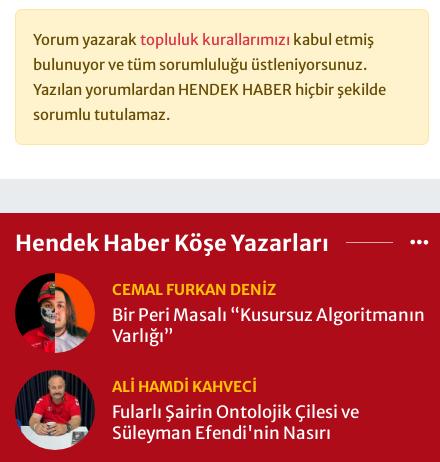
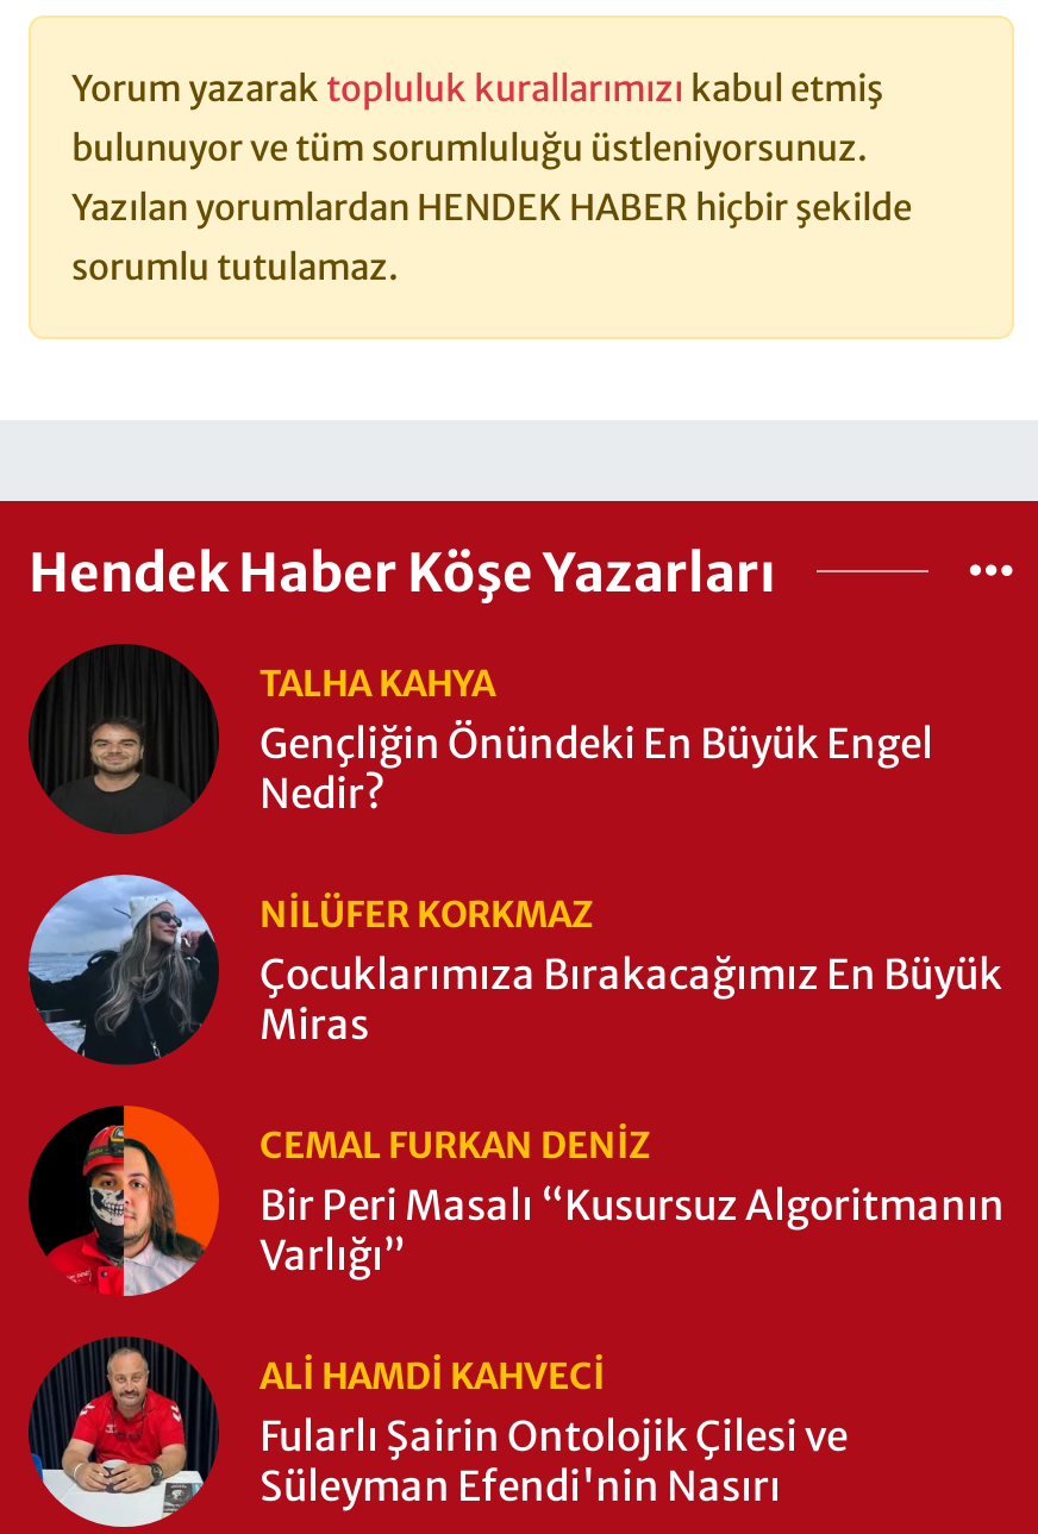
none -> [26,872,214,1067] [image]
none -> [48,641,1002,1050] [image] | TALHA KAHYA | Gençliğin Önündeki En Büyük Engel | Nedir? | NILÜFER KORKMAZ | Çocuklarımıza Bırakacağımız En Büyük | Miras

